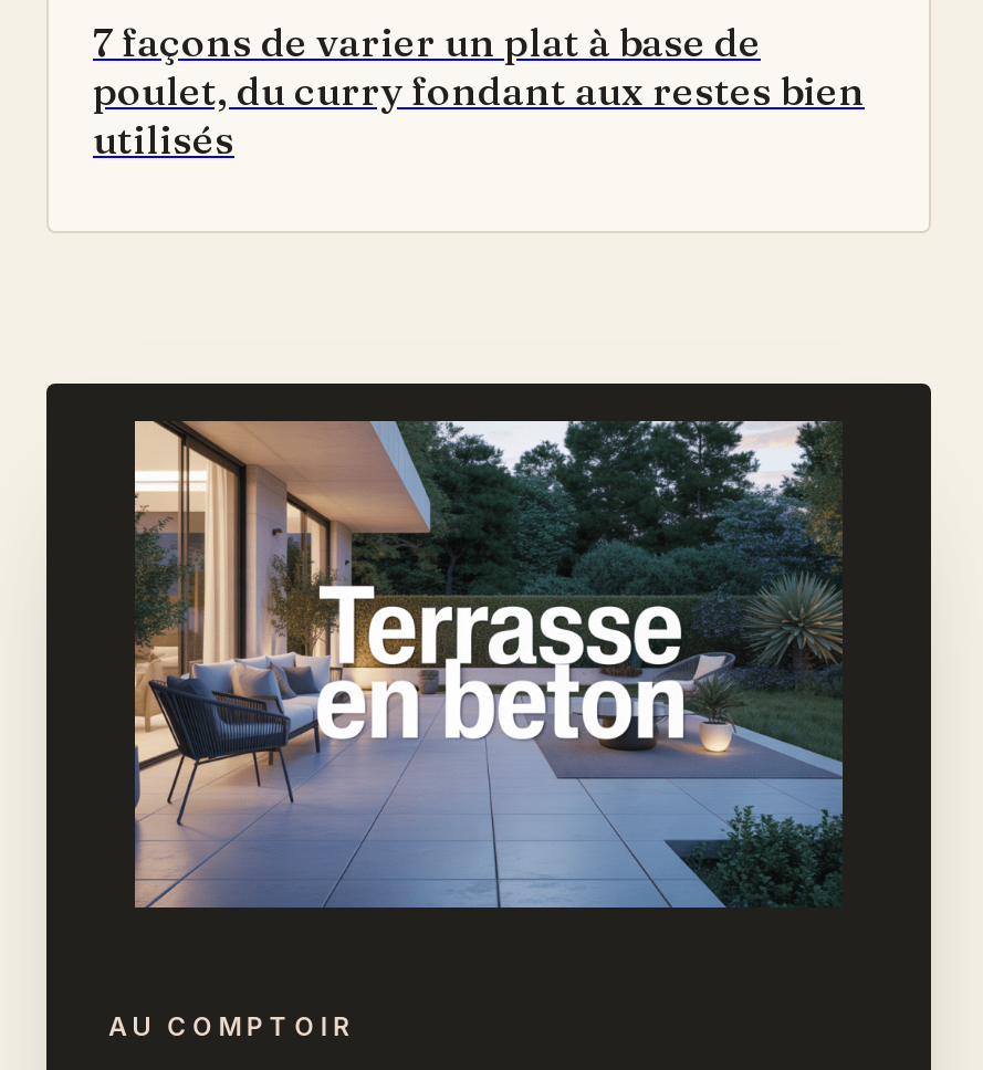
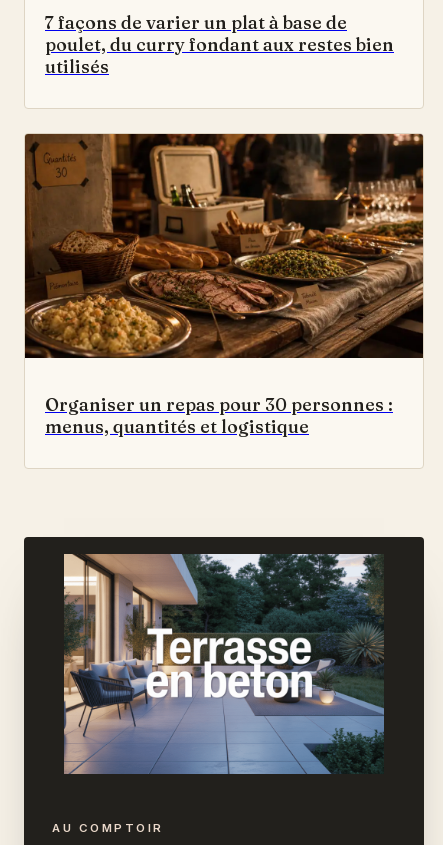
none -> [24,133,424,438] [image] | Organiser un repas pour 30 personnes : | menus, quantités et logistique

